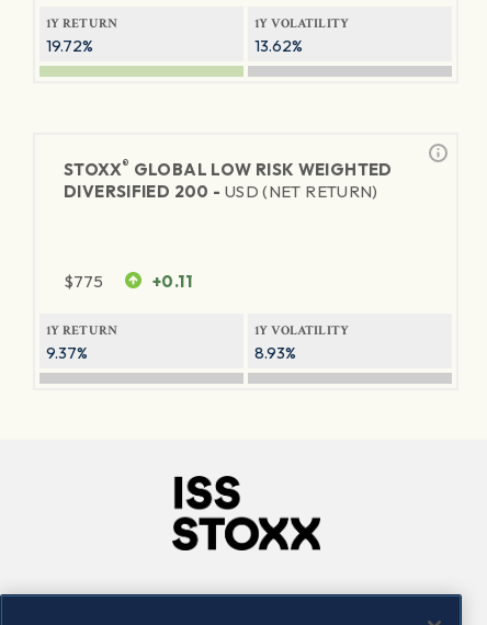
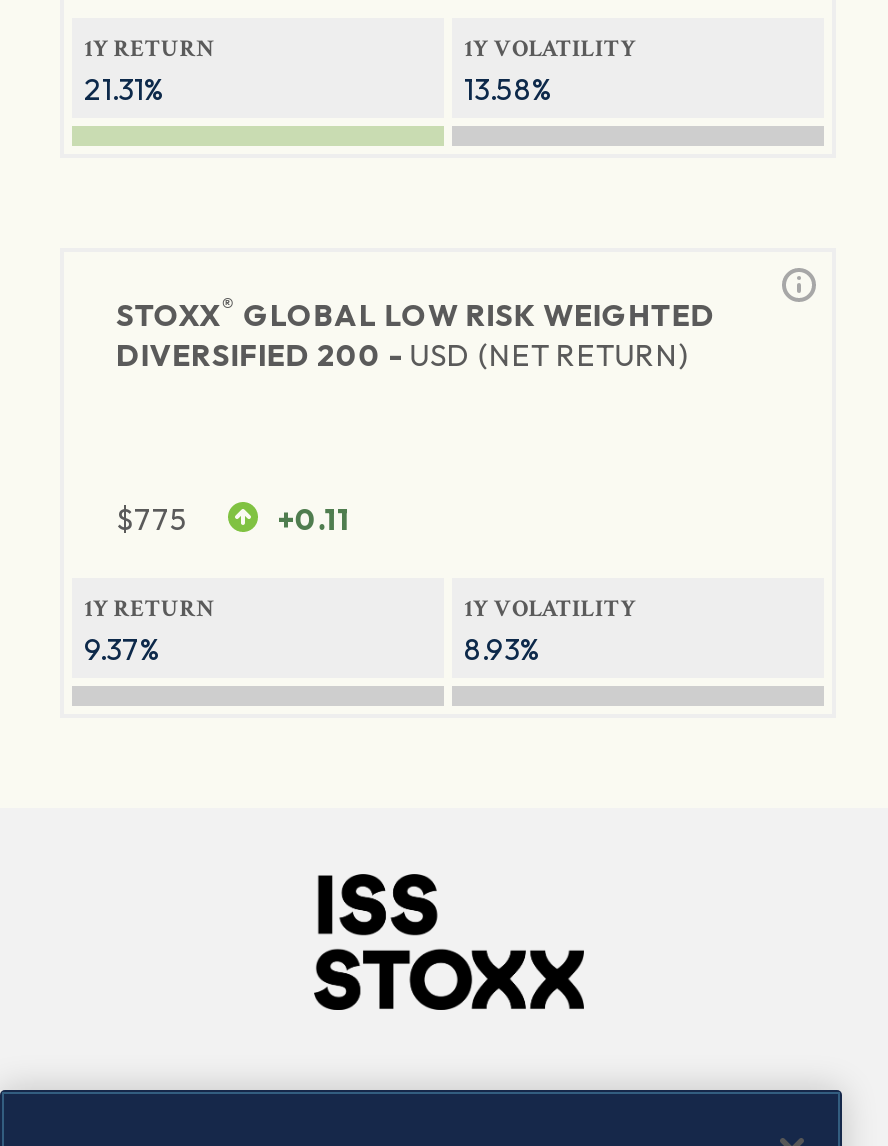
[46,35,93,56] 19.72% -> [84,70,164,108] 21.31%
[254,35,303,56] 13.62% -> [464,70,552,108] 13.58%

